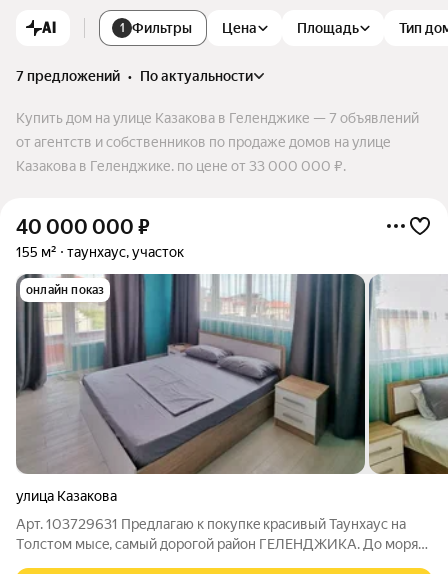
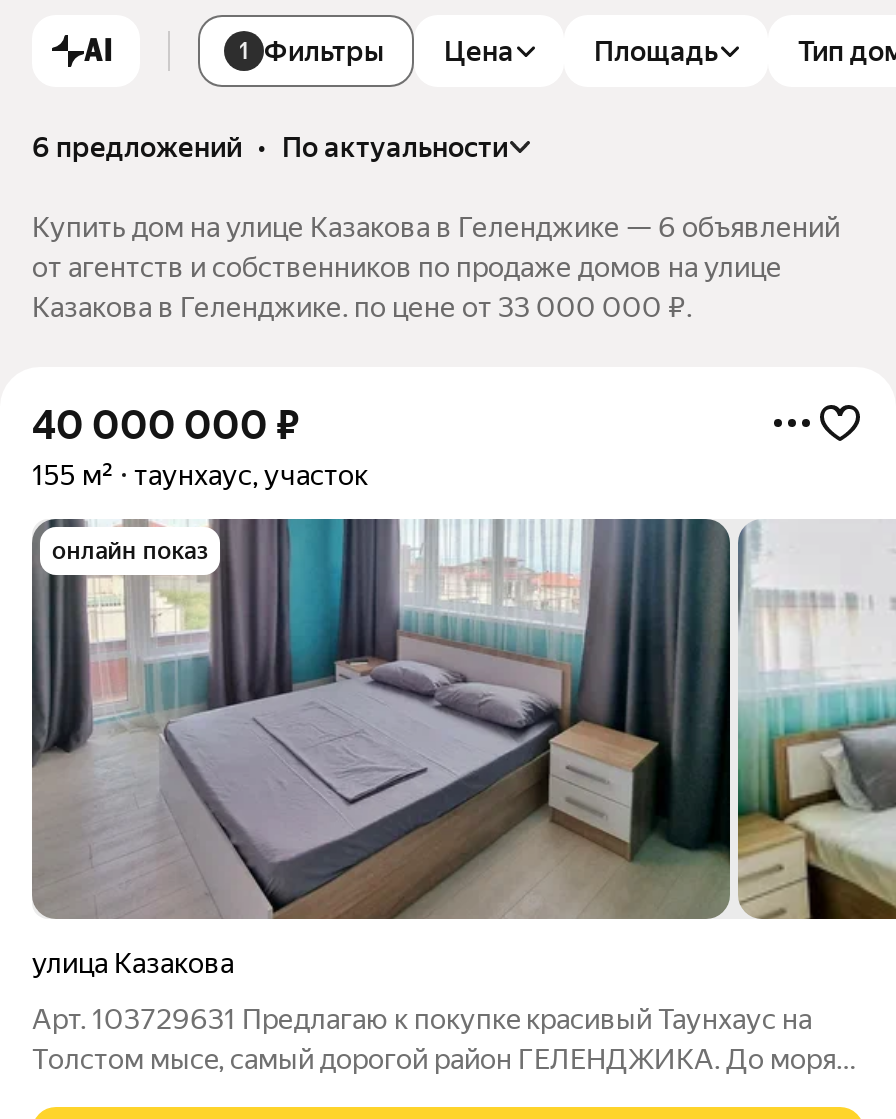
[16,68,253,84] 7 предложений • по актуальности -> [32,131,508,163] 6 предложений • по актуальности
[16,110,419,126] Купить дом на улице Казакова в Геленджике — 7 объявлений -> [32,211,840,243] Купить дом на улице Казакова в Геленджике — 6 объявлений

